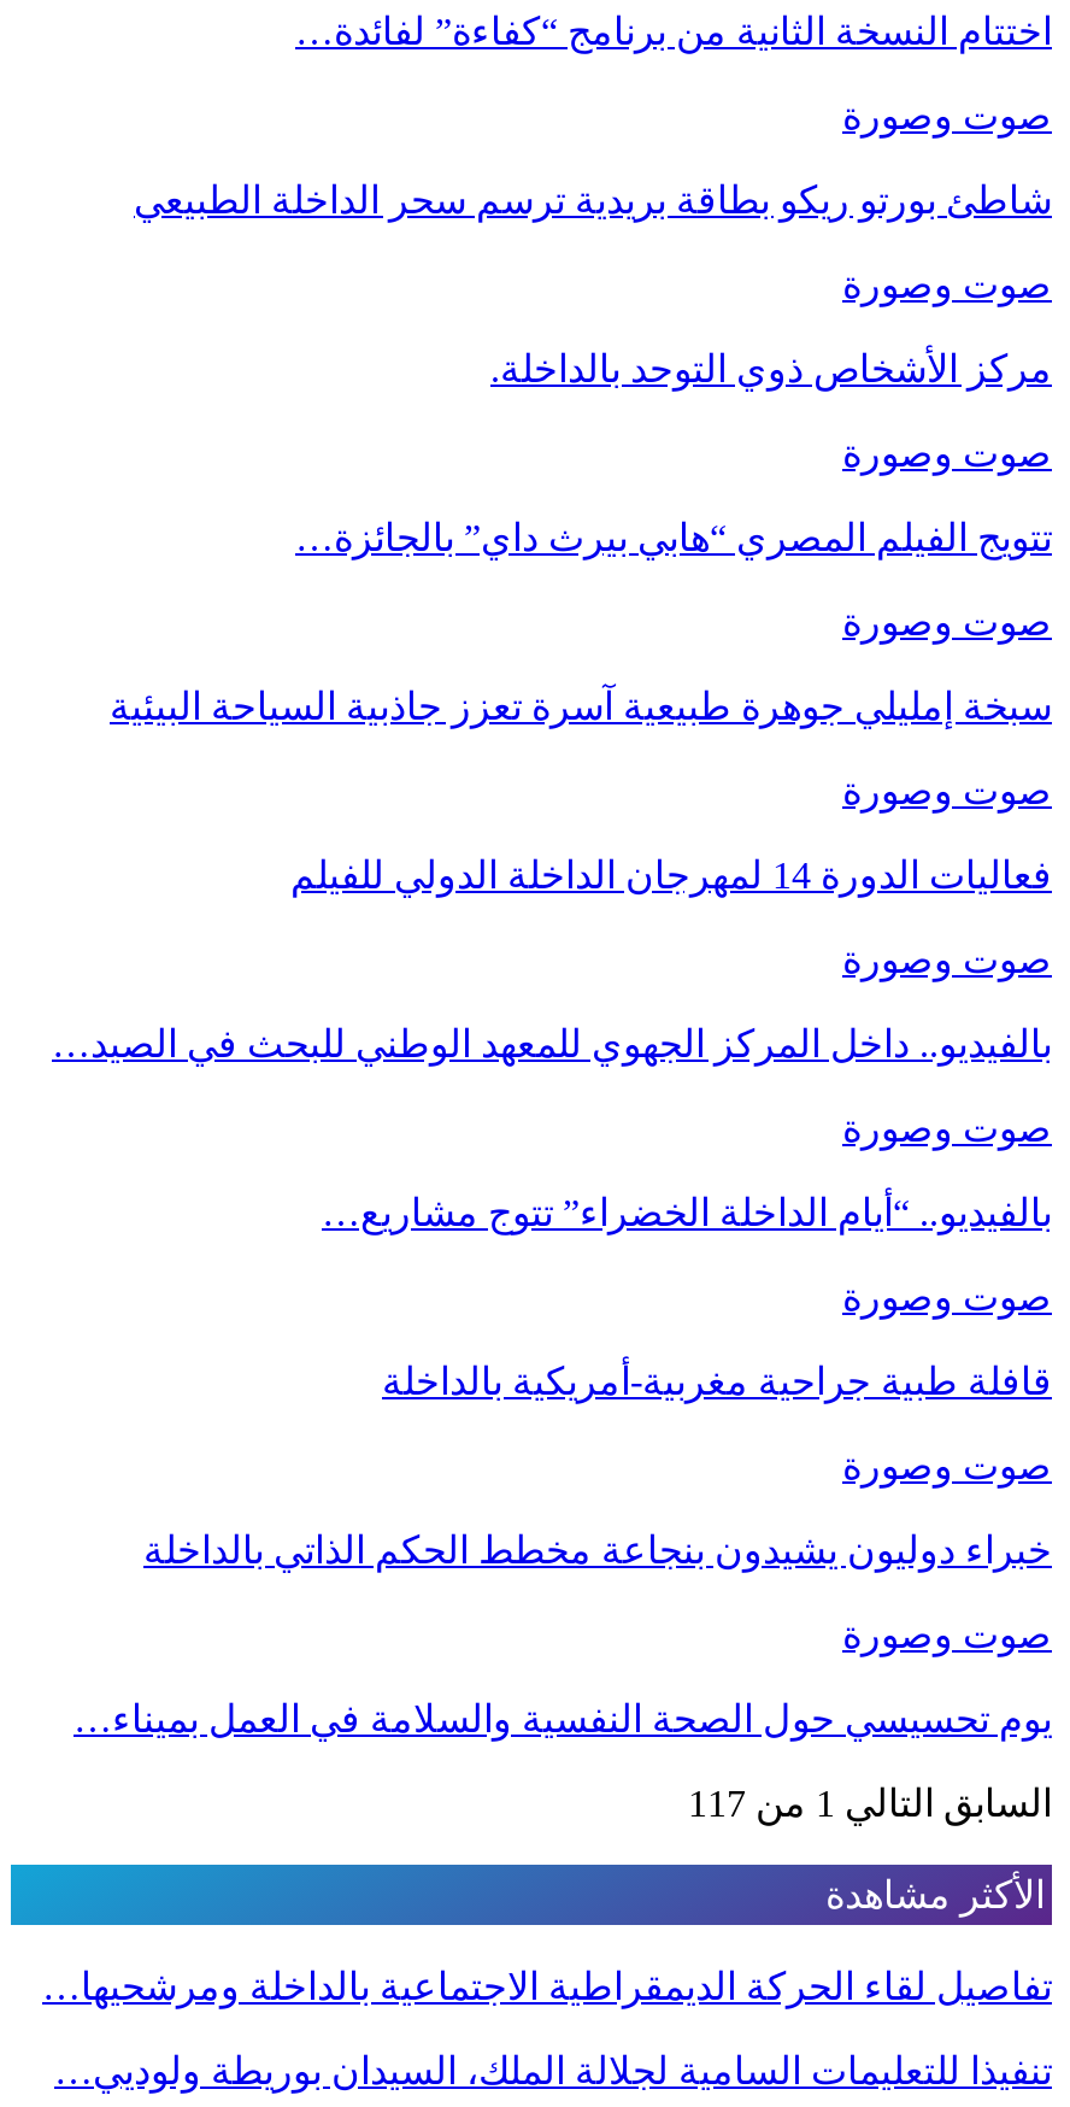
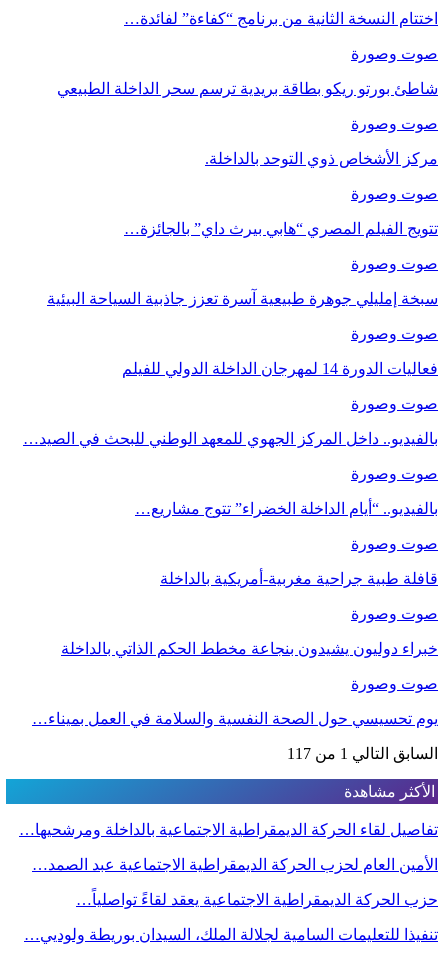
none -> [32,856,438,908] الأمين العام لحزب الحركة الديمقراطية الاجتماعية عبد الصمد… | حزب الحركة الديمقراطية الاجتماعية يعقد لقاءً تواصلياً…

